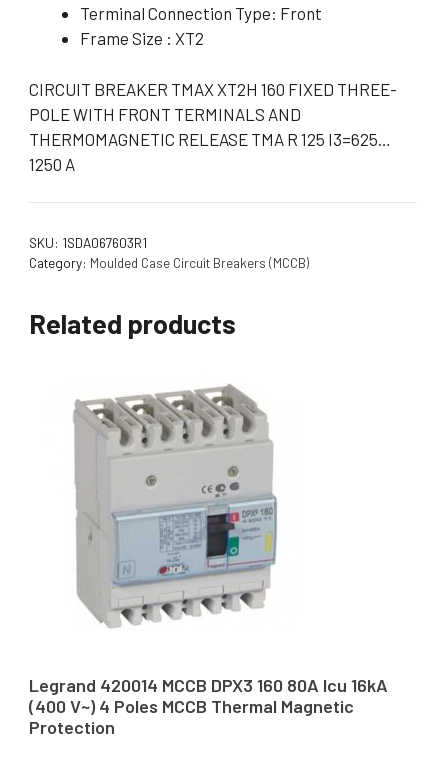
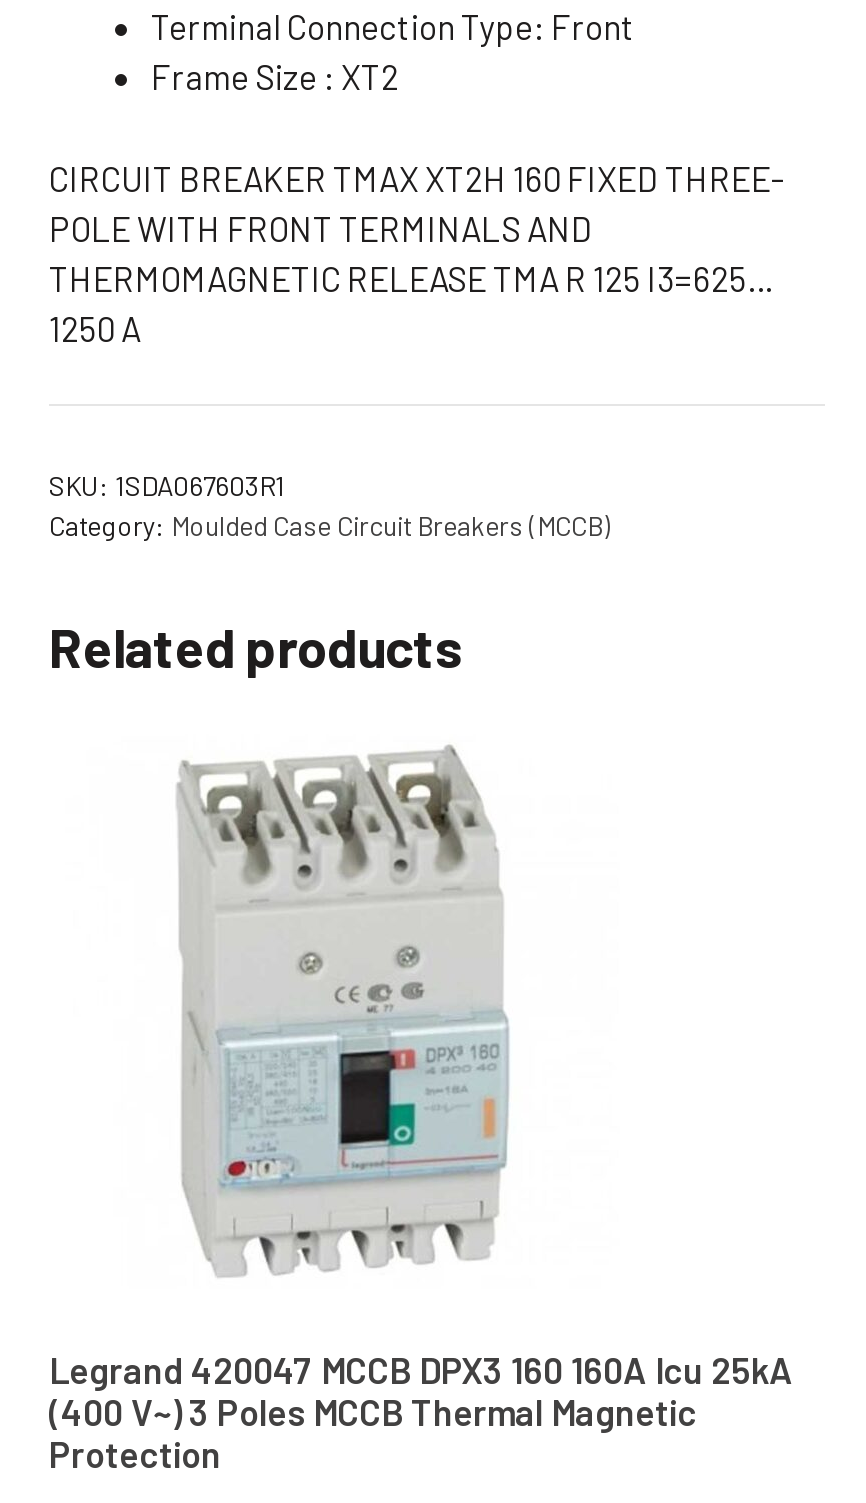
[29,373,388,717] [image] | Legrand 420014 MCCB DPX3 160 80A Icu 16kA | (400 V~) 4 Poles MCCB Thermal Magnetic -> [49,744,793,1434] [image] | Legrand 420047 MCCB DPX3 160 160A Icu 25kA | (400 V~) 3 Poles MCCB Thermal Magnetic

